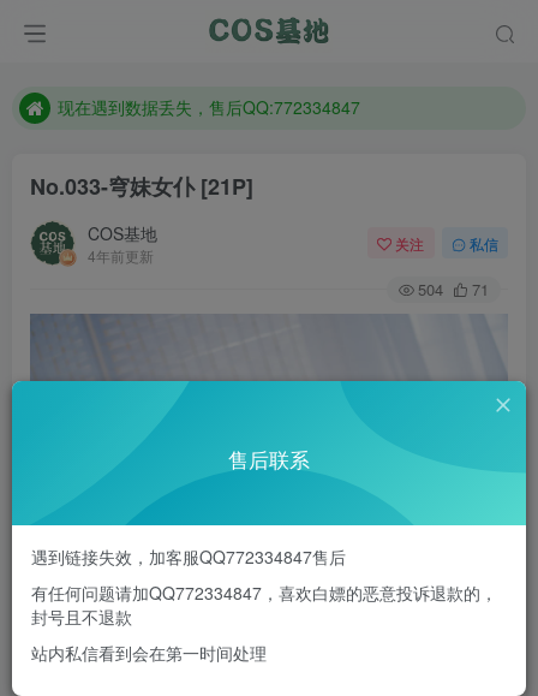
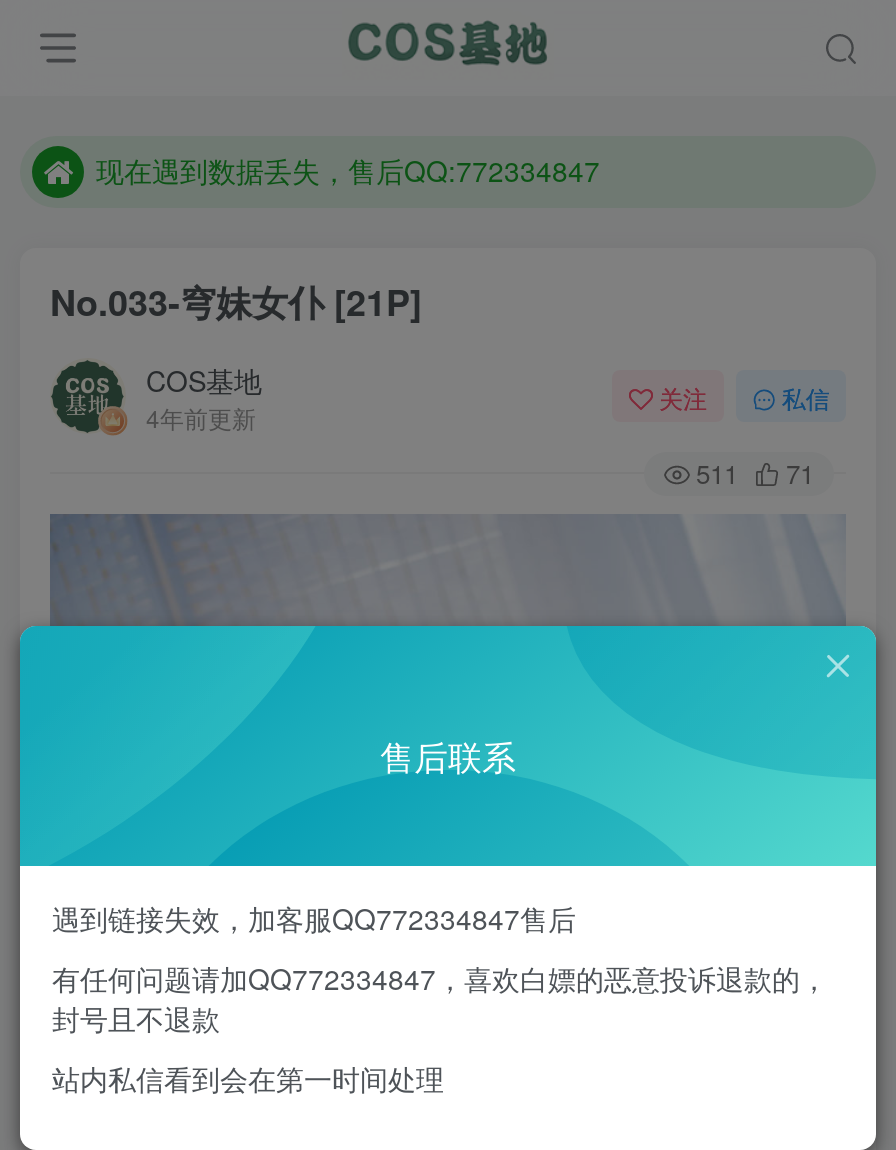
[418,278,489,301] 504 71 -> [696,455,814,493] 511 71

